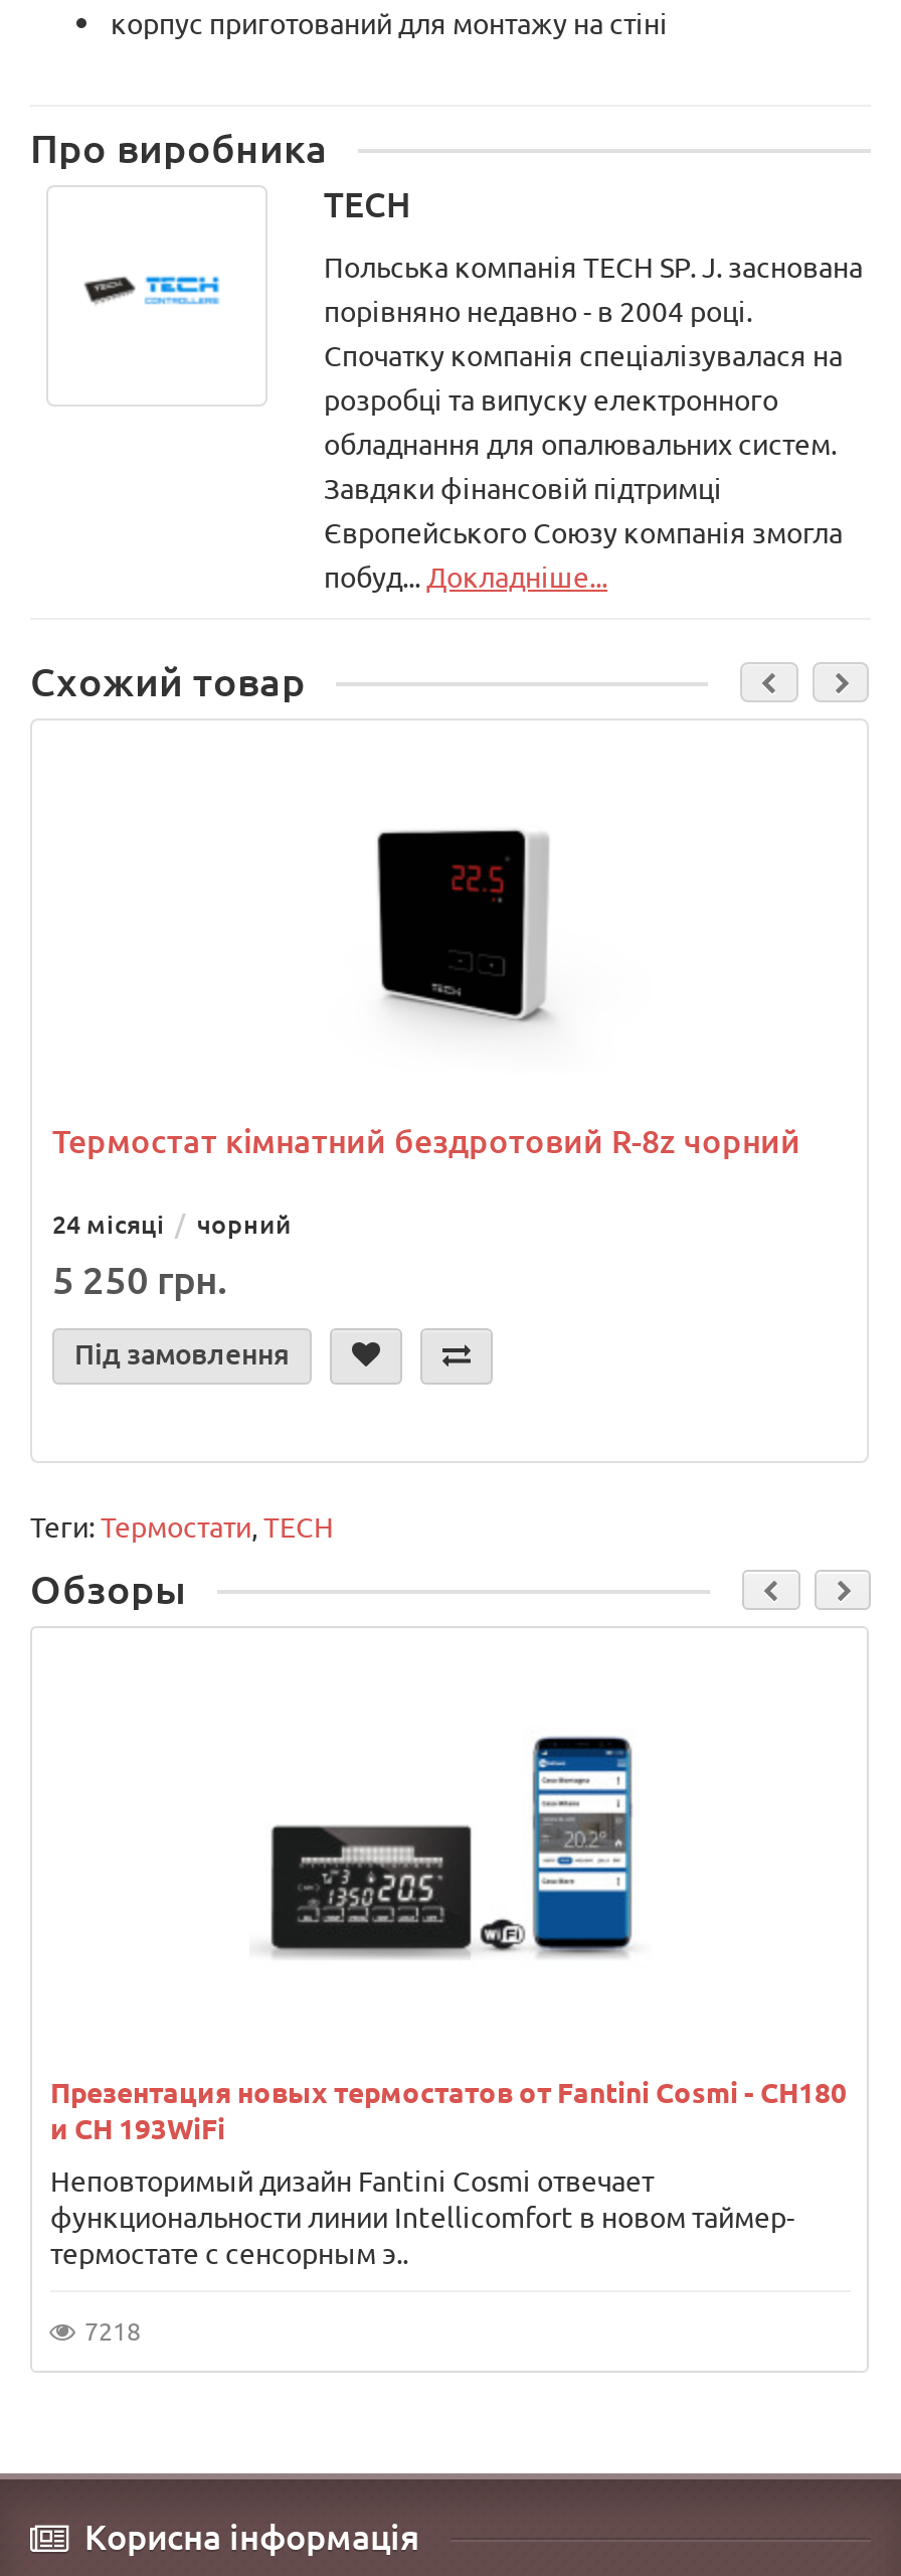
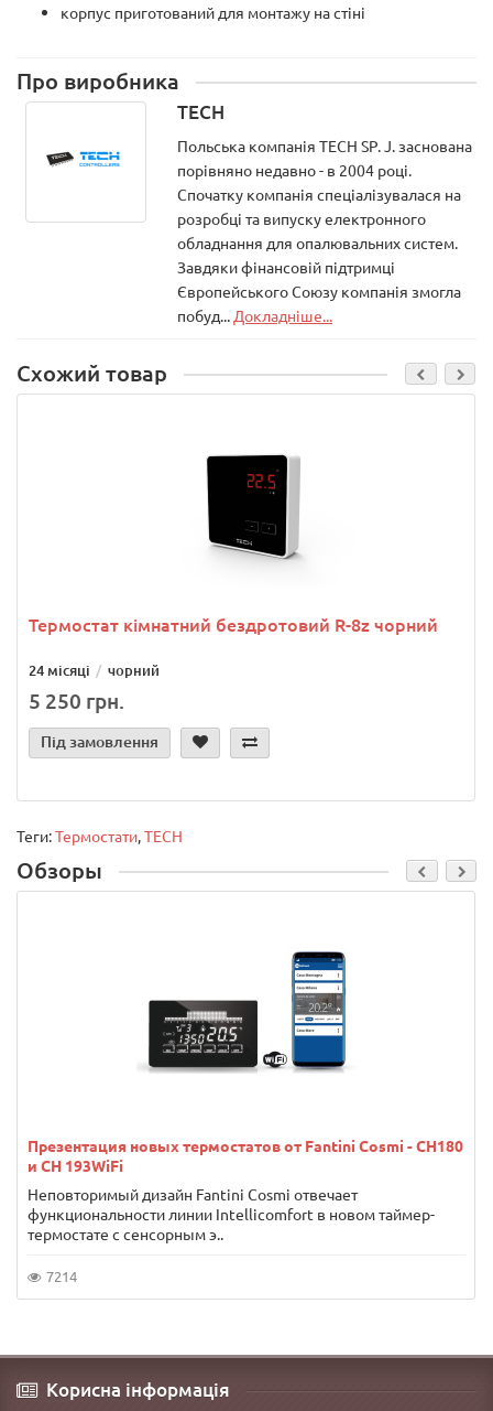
[84,2312,141,2347] 7218 -> [46,1267,77,1285] 7214

